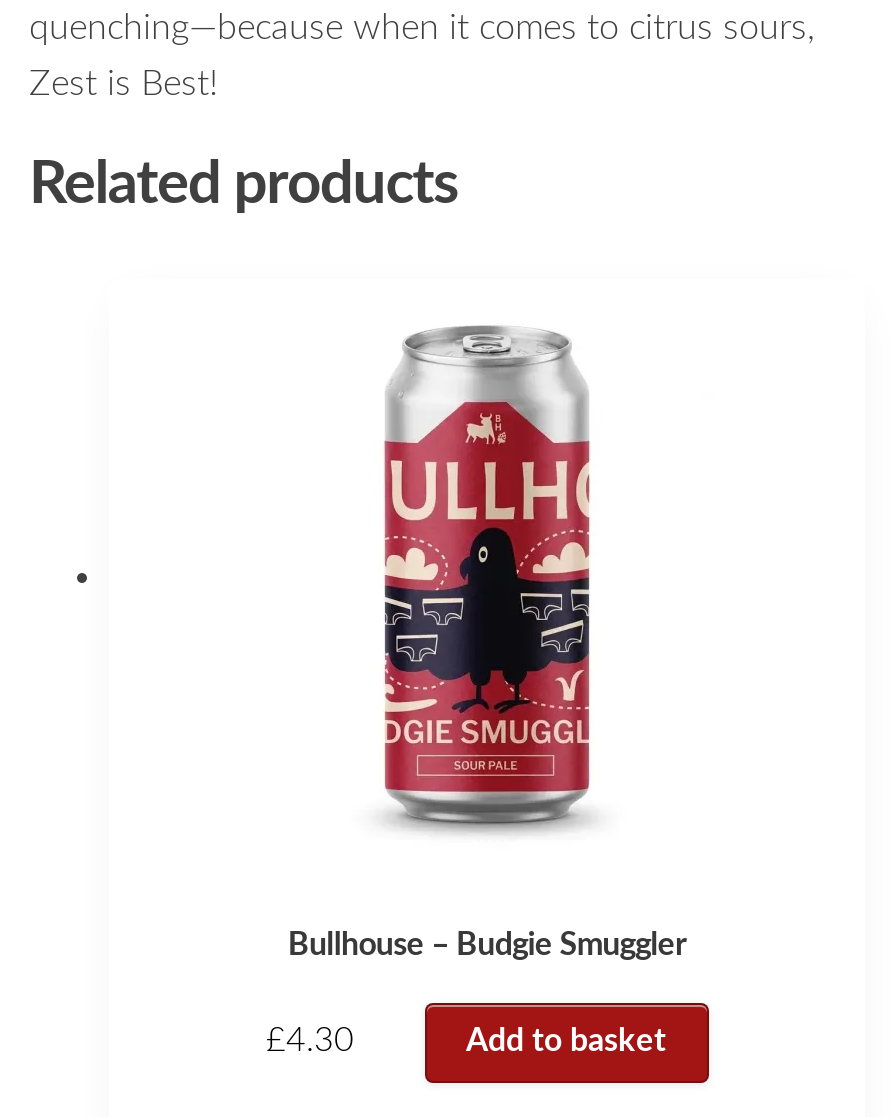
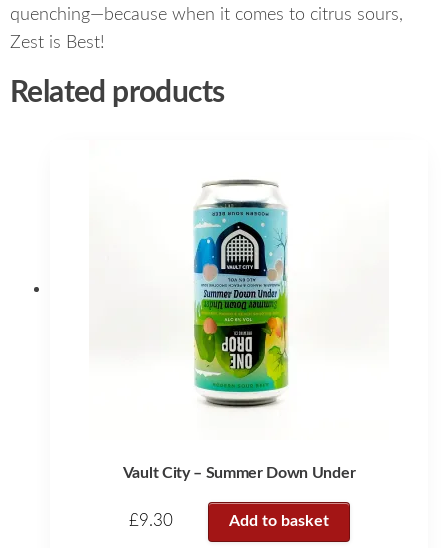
[383,325,591,833] [image] -> [188,164,290,416] [image]
[288,929,686,961] Bullhouse – Budgie Smuggler -> [123,465,355,481] Vault City – Summer Down Under
[266,1023,354,1057] £4.30 -> [128,512,172,529] £9.30

